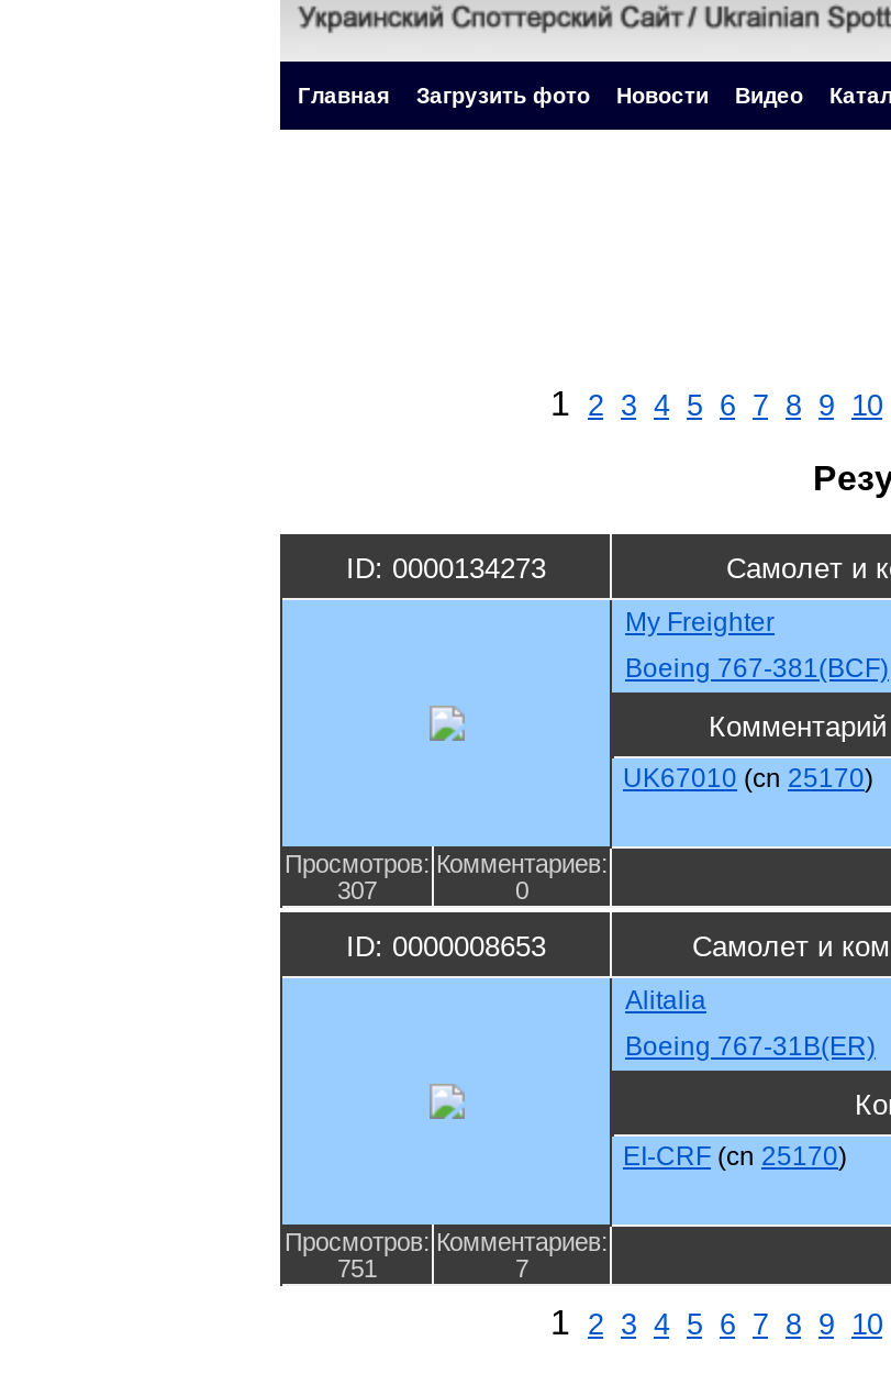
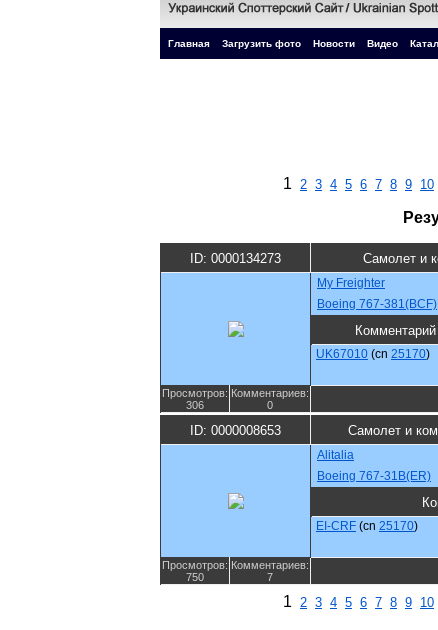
[337,877,377,904] 307 -> [186,399,204,411] 306
[337,1255,377,1282] 751 -> [186,571,204,583] 750

